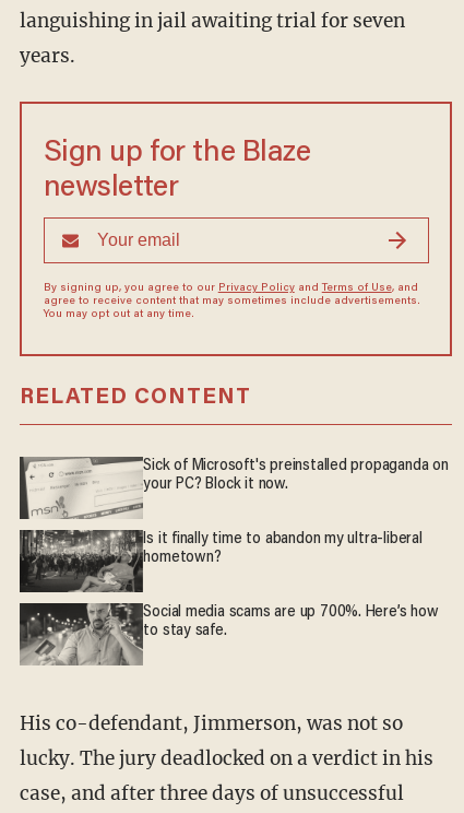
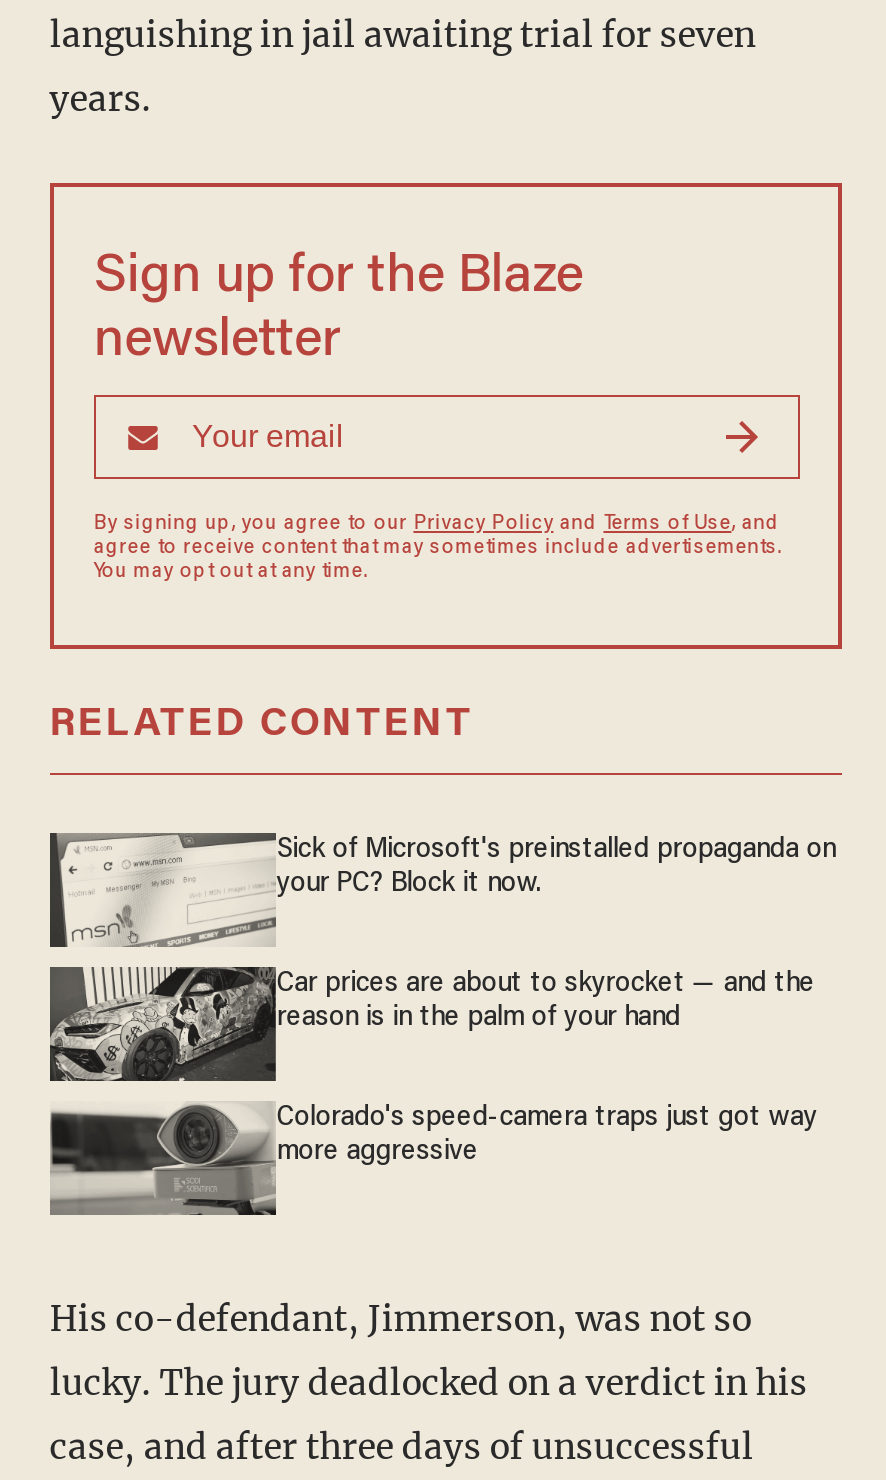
[20,529,422,592] [image] | Is it finally time to abandon my ultra-liberal | hometown? -> [50,967,815,1083] [image] | Car prices are about to skyrocket — and the | reason is in the palm of your hand
[19,602,438,665] [image] | Social media scams are up 700%. Here’s how | to stay safe. -> [48,1101,817,1215] [image] | Colorado's speed-camera traps just got way | more aggressive

